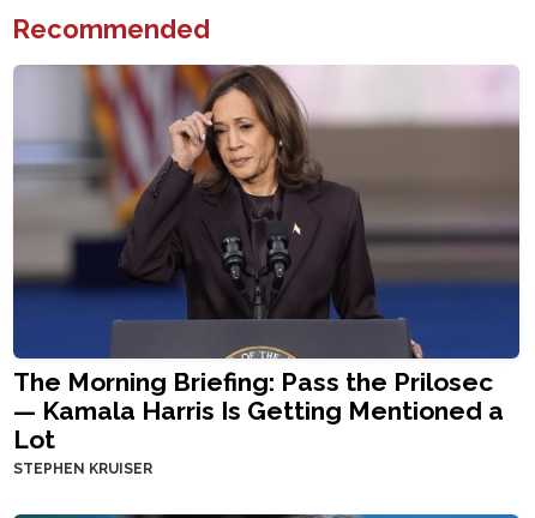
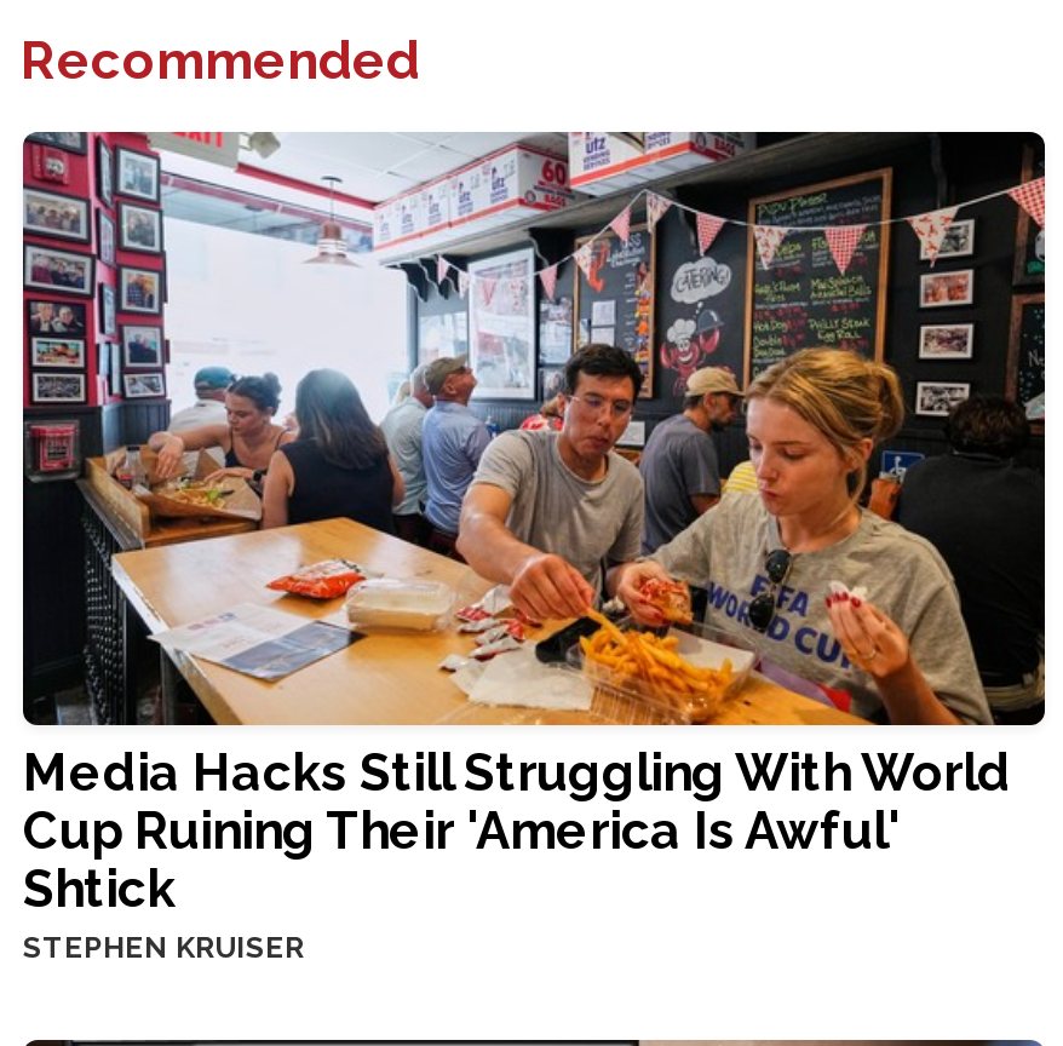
[12,64,521,455] [image] | The Morning Briefing: Pass the Prilosec | — Kamala Harris Is Getting Mentioned a | Lot -> [21,128,1047,918] [image] | Media Hacks Still Struggling With World | Cup Ruining Their 'America Is Awful' | Shtick

